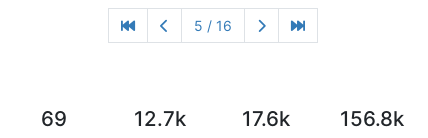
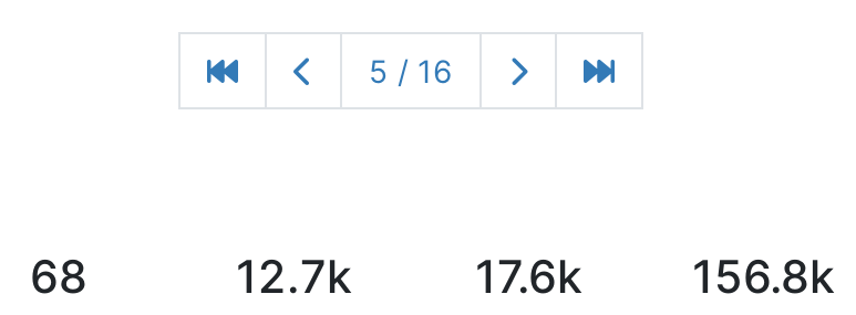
[41,106,67,131] 69 -> [30,248,87,304] 68

